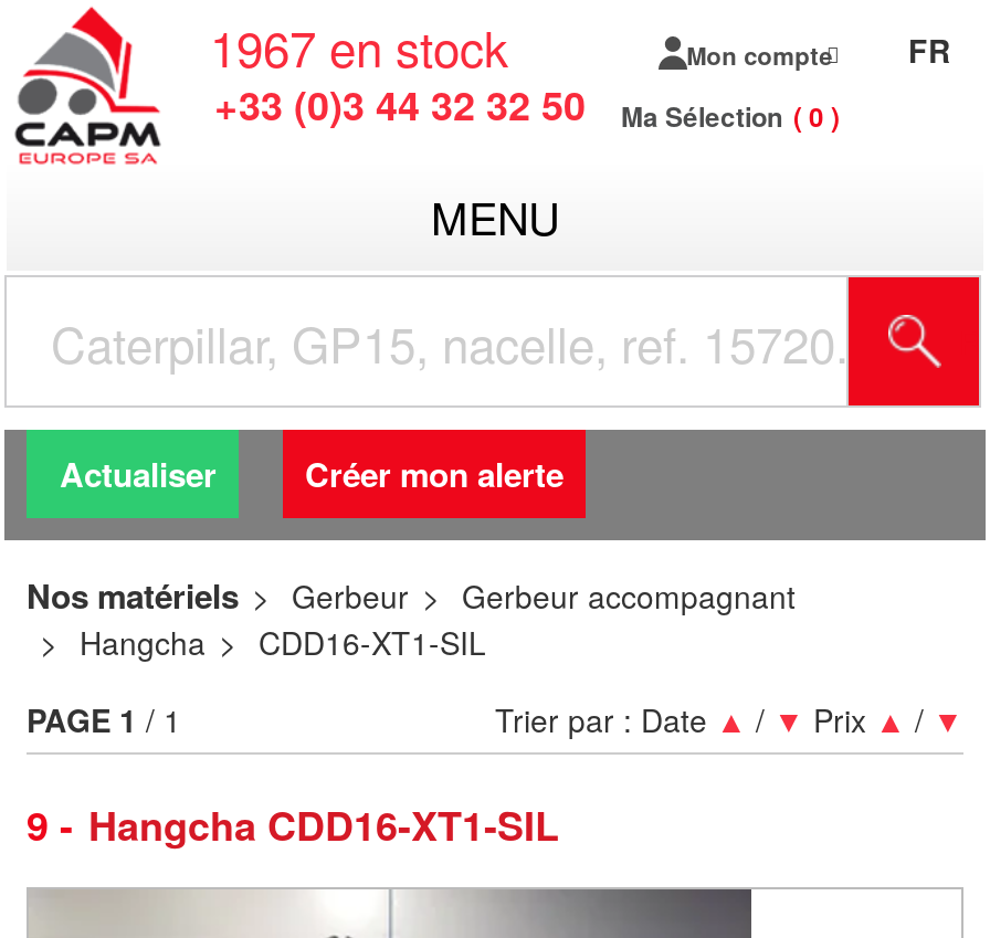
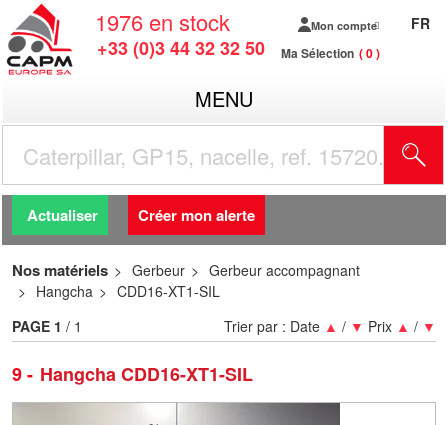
[210,12,508,81] 1967 en stock -> [95,6,230,37] 1976 en stock

